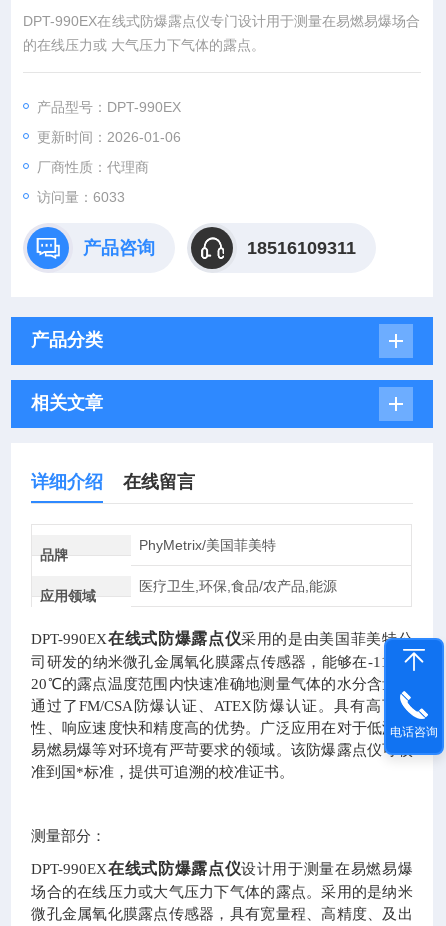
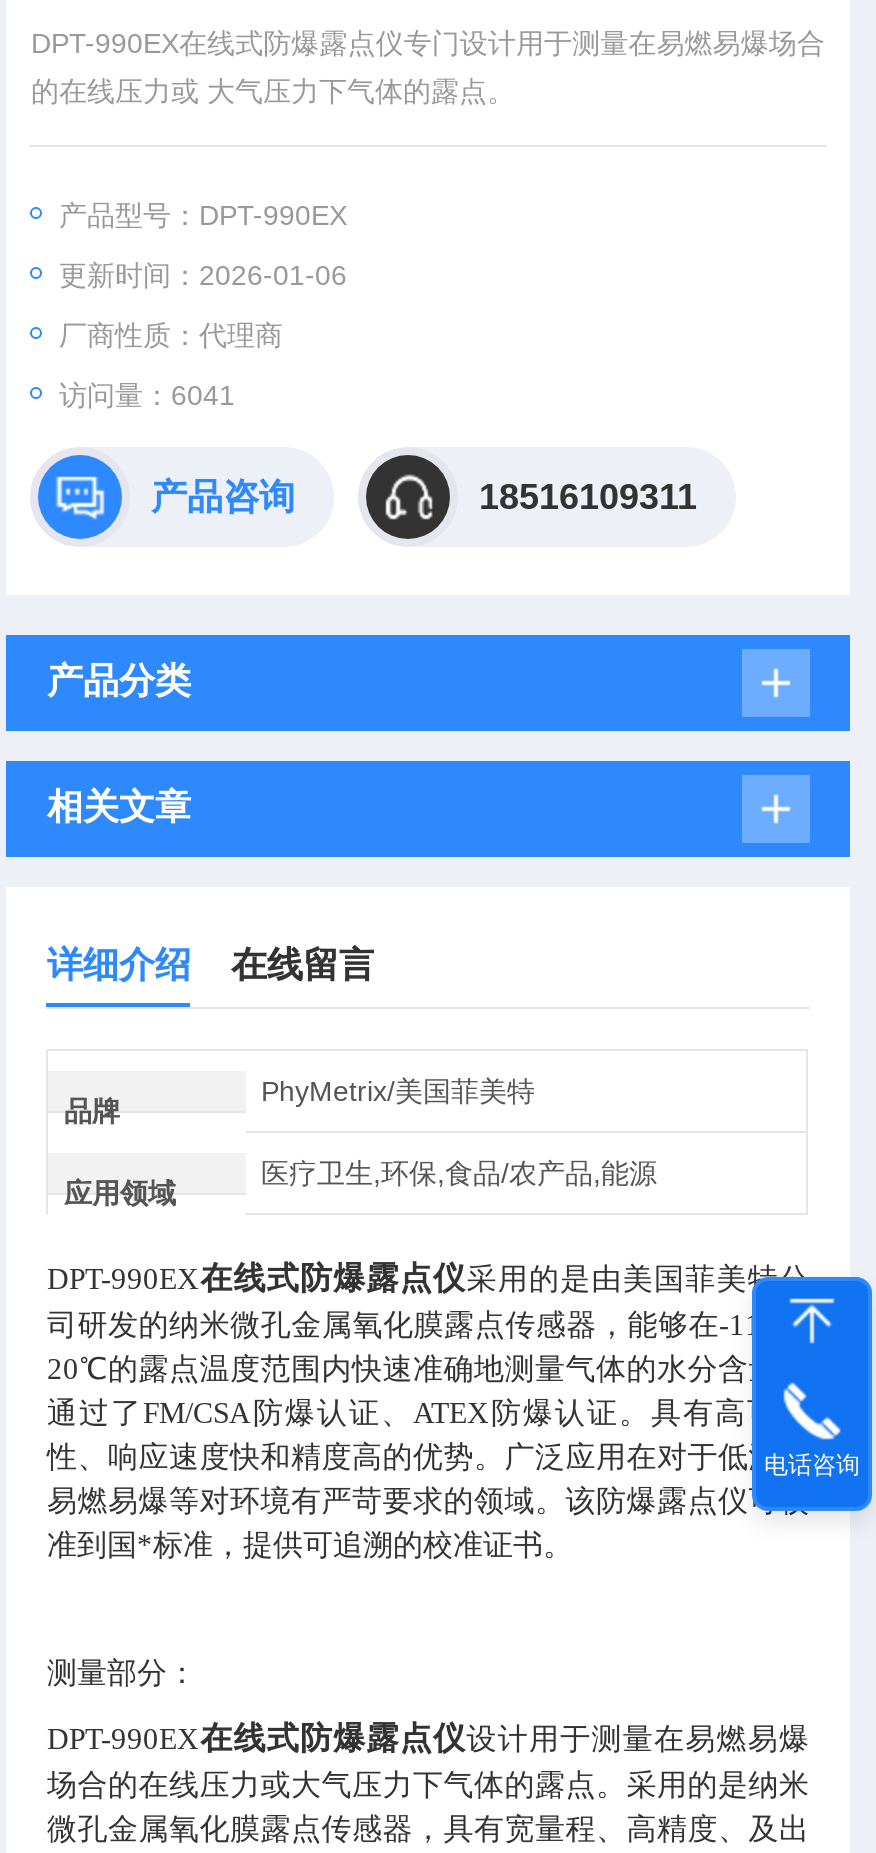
[37,189,125,205] 访问量：6033 -> [59,379,235,411] 访问量：6041

